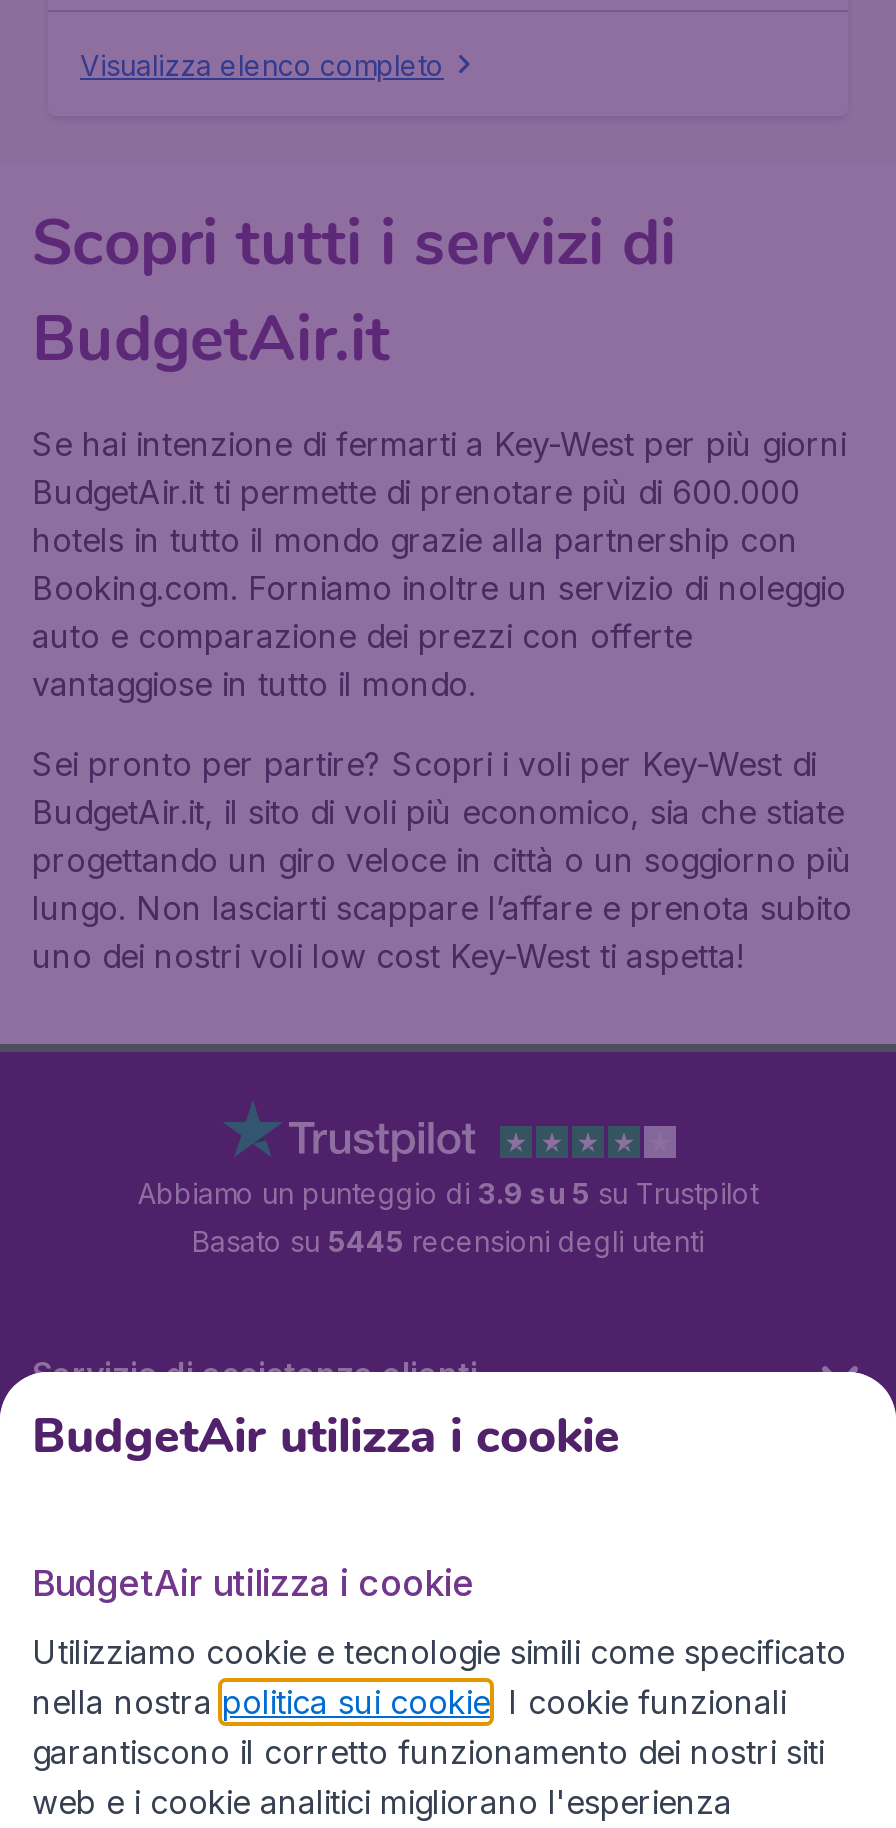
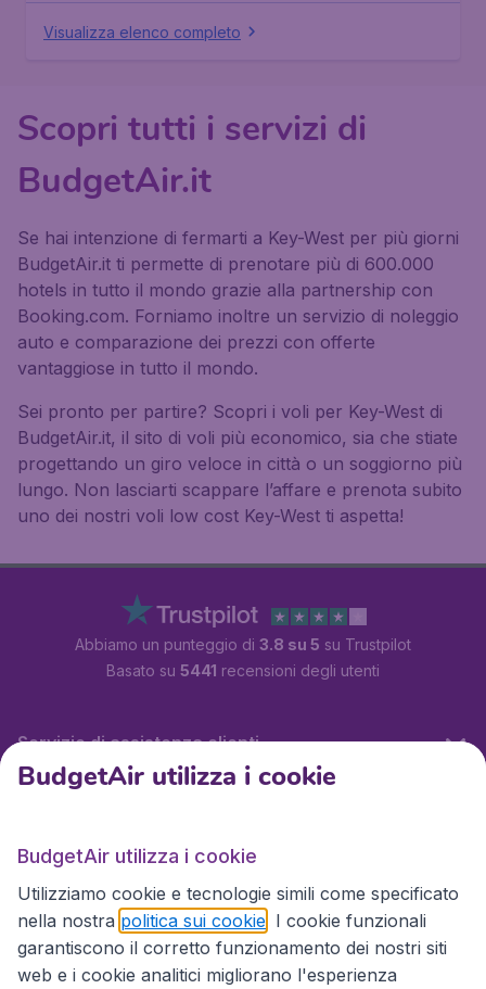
[138,1176,758,1210] Abbiamo un punteggio di 3.9 su 5 su Trustpilot -> [75,635,411,654] Abbiamo un punteggio di 3.8 su 5 su Trustpilot
[192,1224,704,1258] Basato su 5445 recensioni degli utenti -> [106,661,380,680] Basato su 5441 recensioni degli utenti

